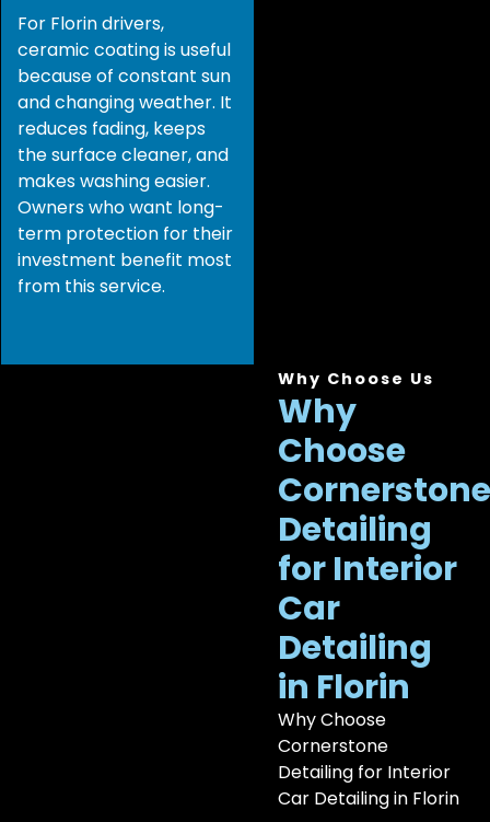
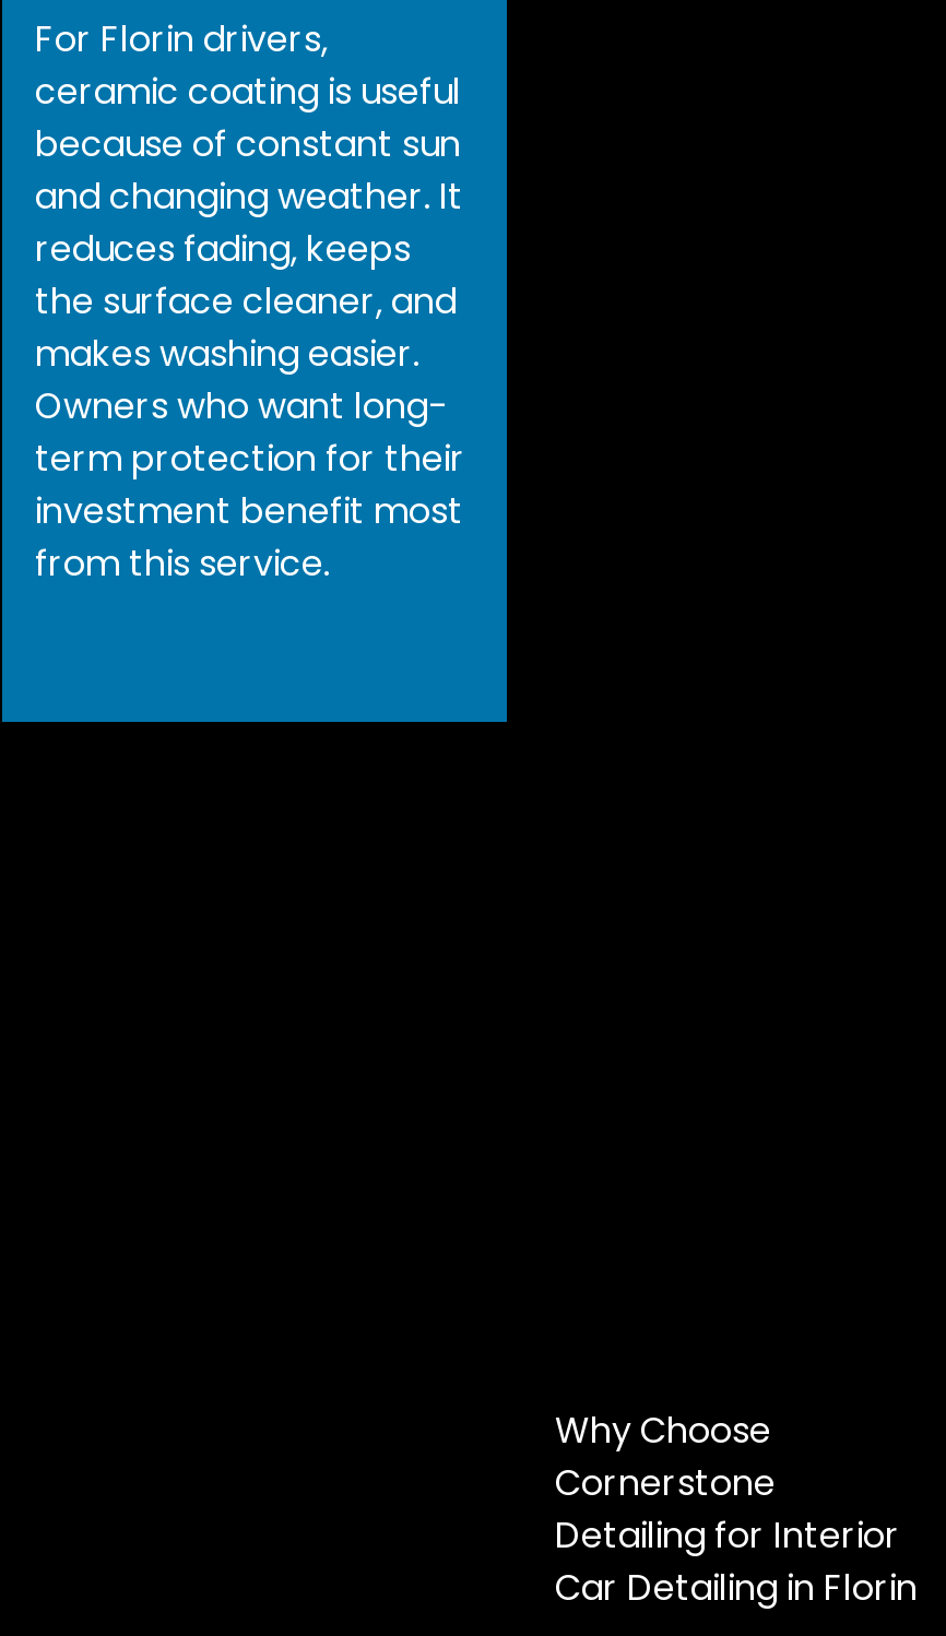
[278,368,490,711] Why Choose Us | Why | Choose | Cornerstone | Detailing | for Interior | Car | Detailing | in Florin -> none

